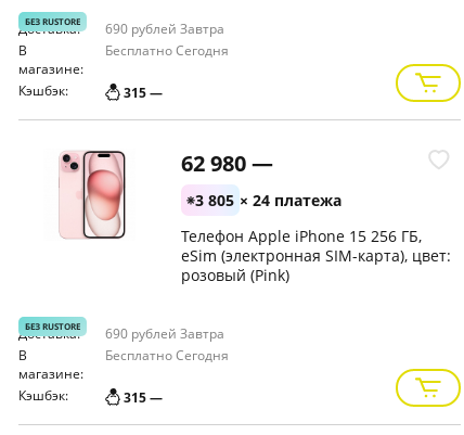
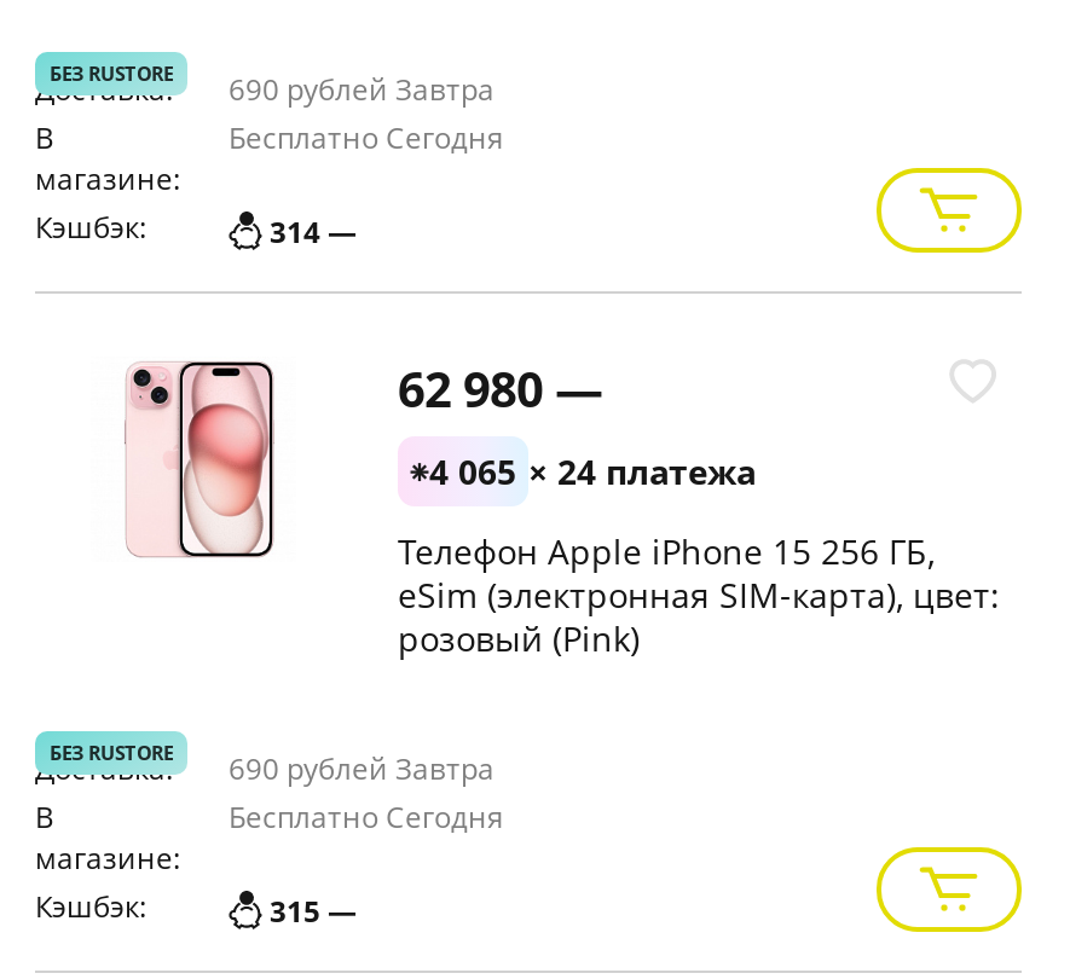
[124,84,163,102] 315 — -> [270,212,357,253] 314 —
[195,190,341,210] 3 805 × 24 платежа -> [429,448,756,494] 4 065 × 24 платежа

